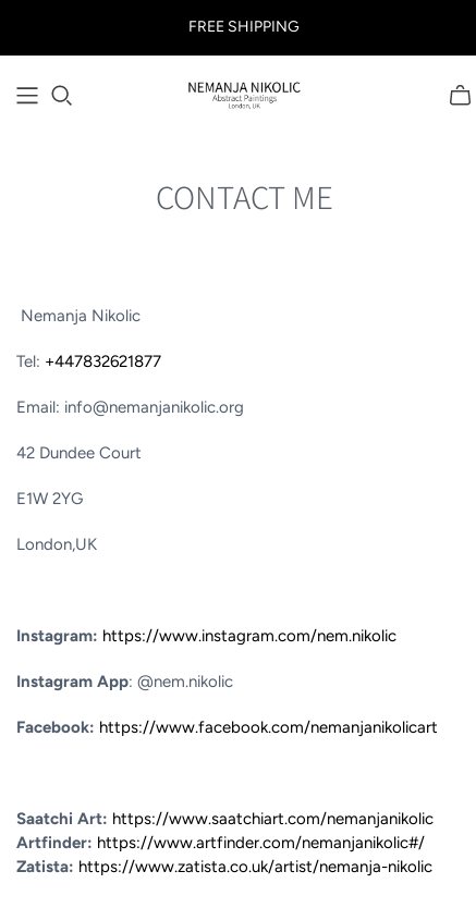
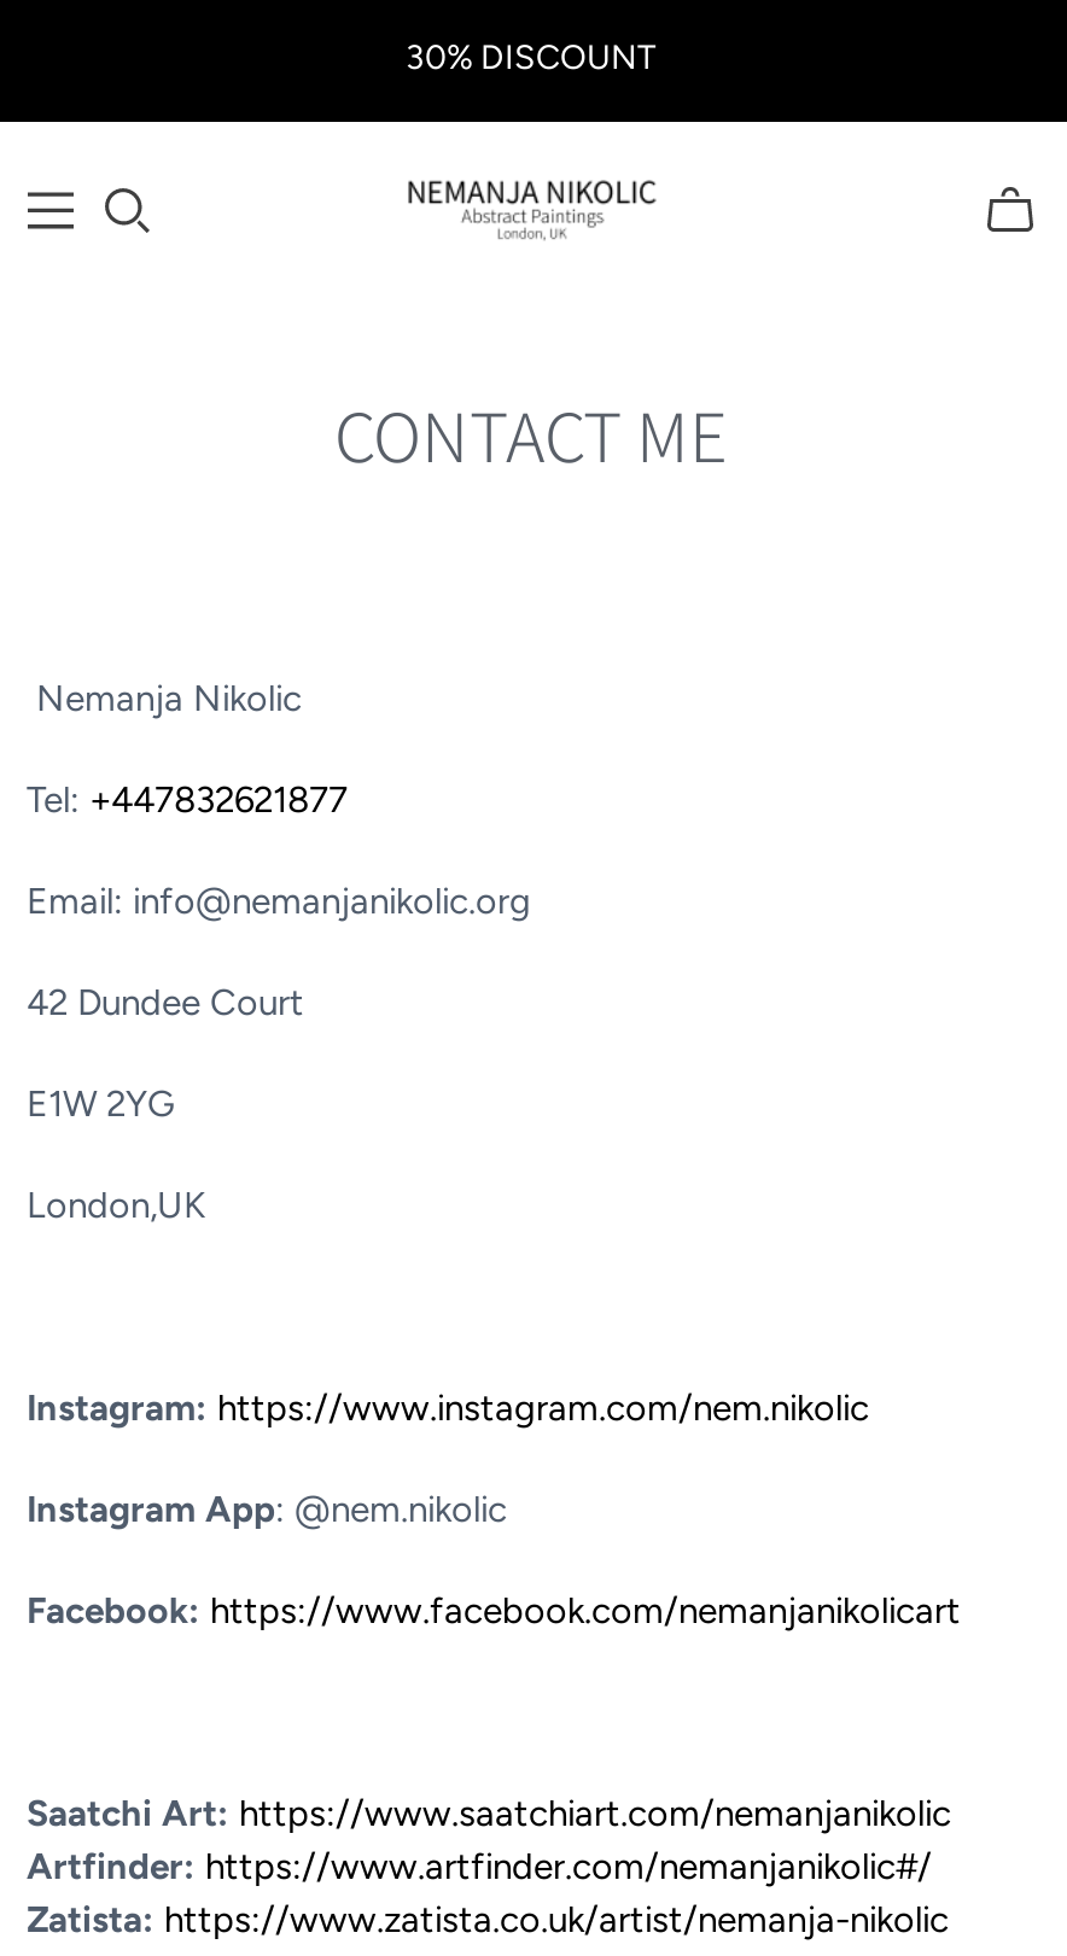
[188,17,300,36] FREE SHIPPING -> [406,37,657,78] 30% DISCOUNT

